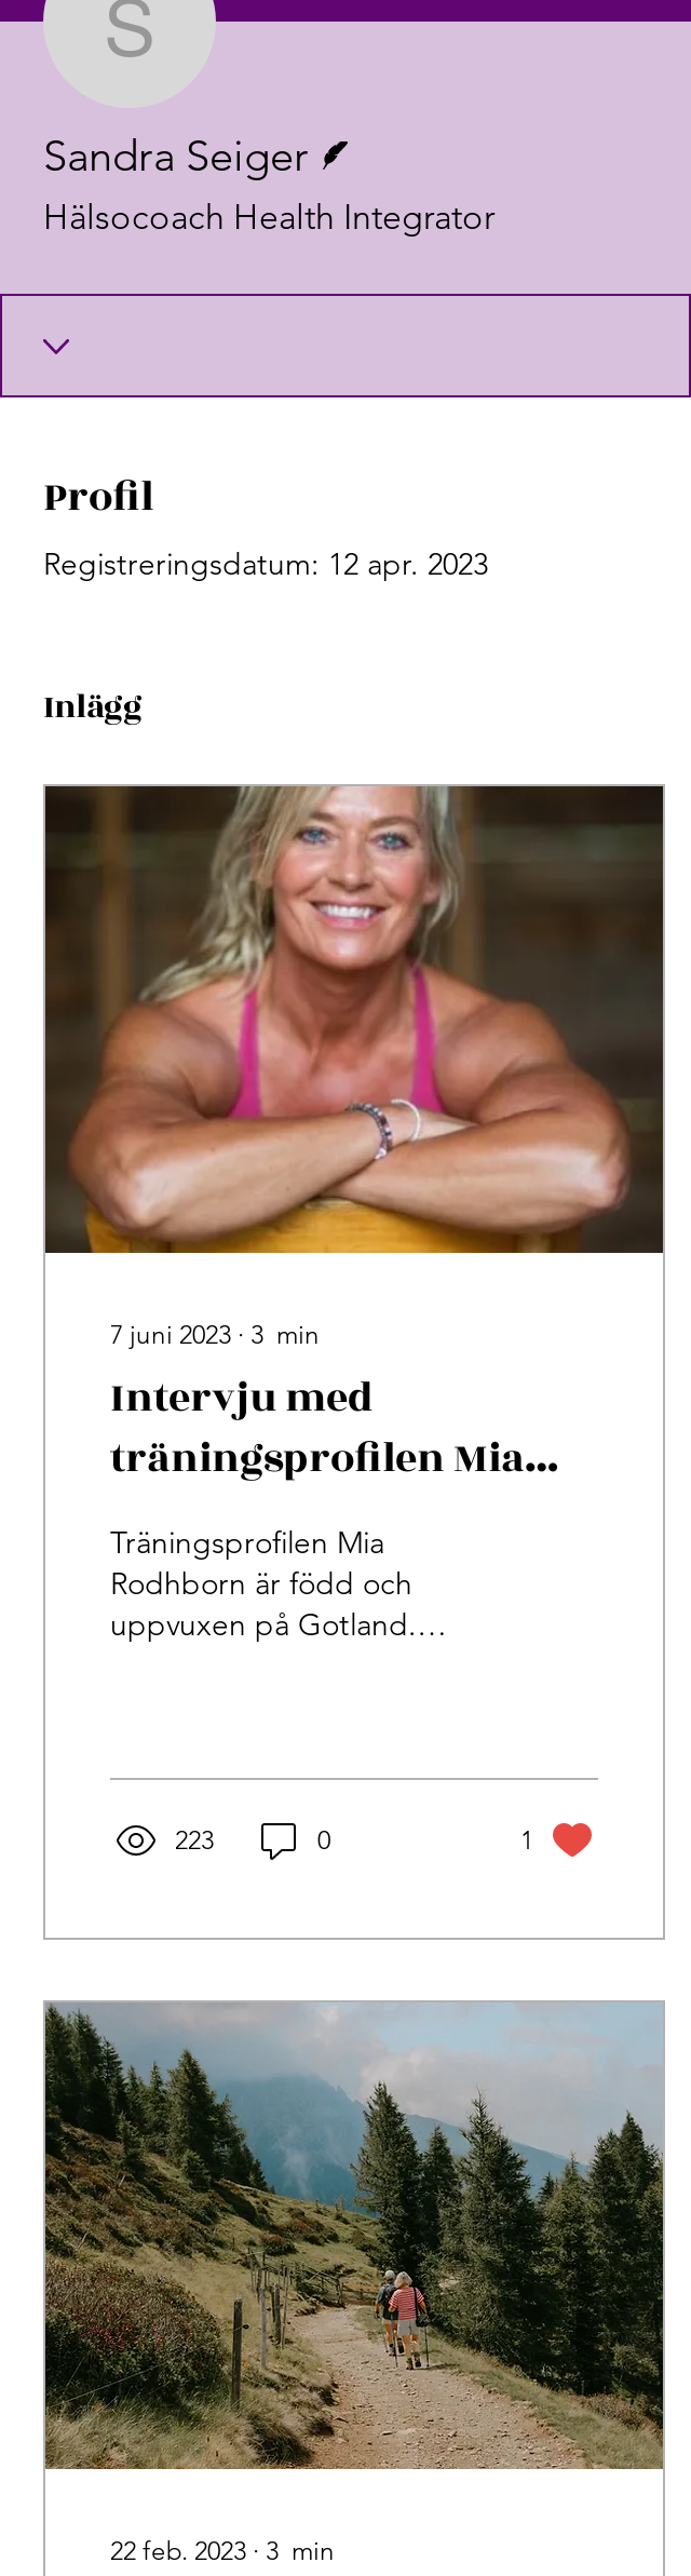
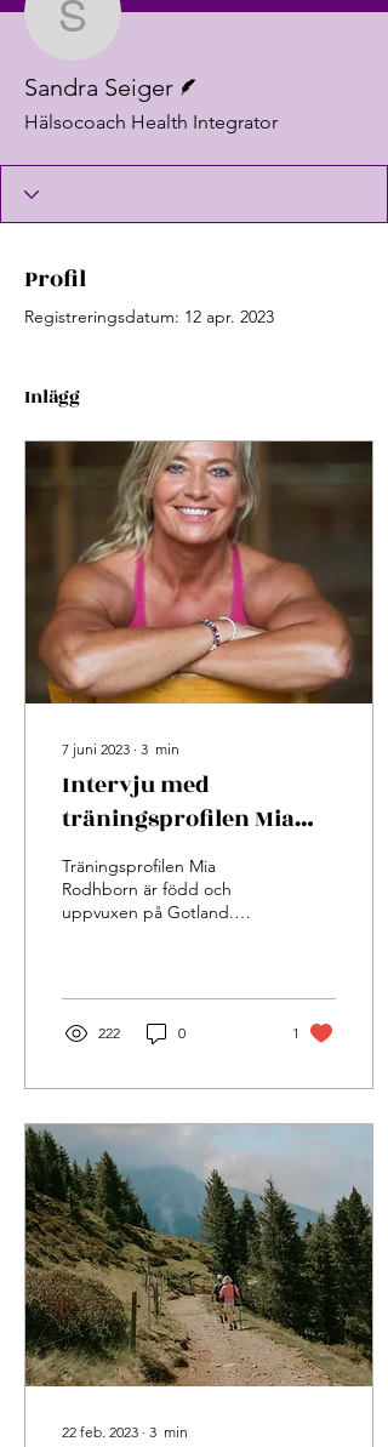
[175,1823,214,1856] 223 -> [98,1024,120,1042] 222

